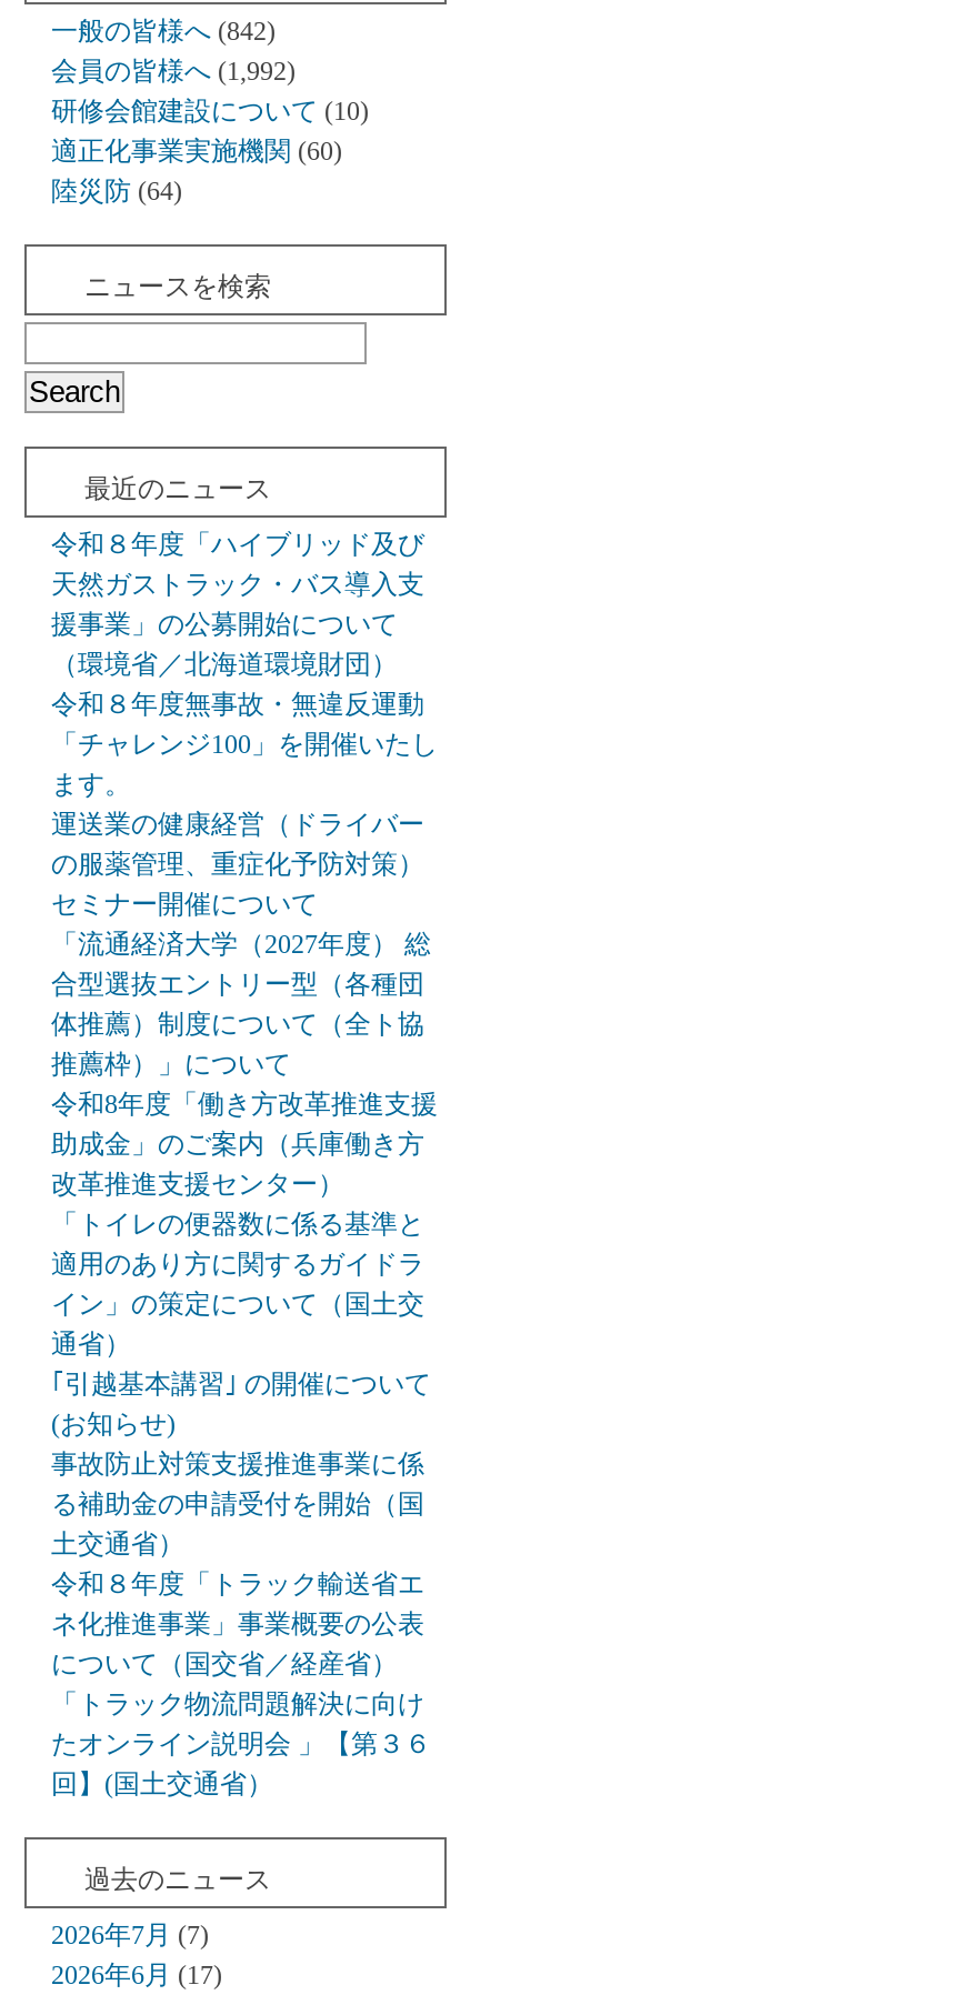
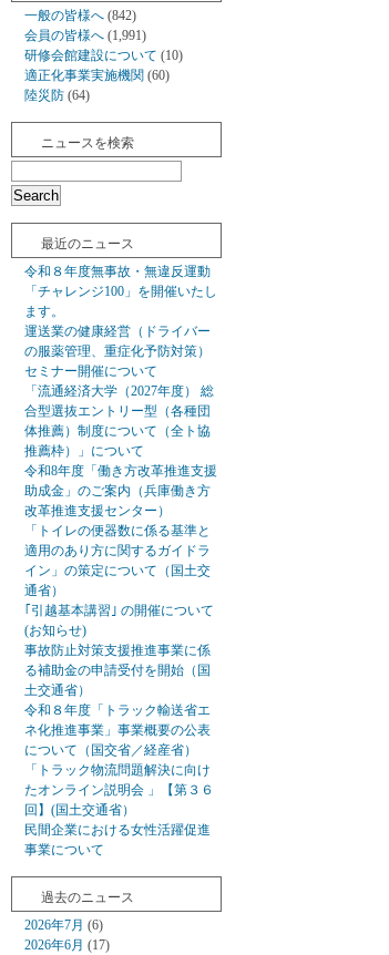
[51,56,296,87] 会員の皆様へ(1,992) -> [24,28,146,43] 会員の皆様へ(1,991)
[51,529,424,680] 令和８年度「ハイブリッド及び | 天然ガストラック・バス導入支 | 援事業」の公募開始について | （環境省／北海道環境財団） -> none
moved [51,689,438,1799] -> [24,264,217,818]: 令和８年度無事故・無違反運動 | 「チャレンジ100」を開催いたし | ます。 | ... | たオンライン説明会 」【第３６ | 回】(国土交通省）
none -> [24,822,211,858] 民間企業における女性活躍促進 | 事業について
[51,1919,209,1951] 2026年7月(7) -> [24,917,103,933] 2026年7月(6)

